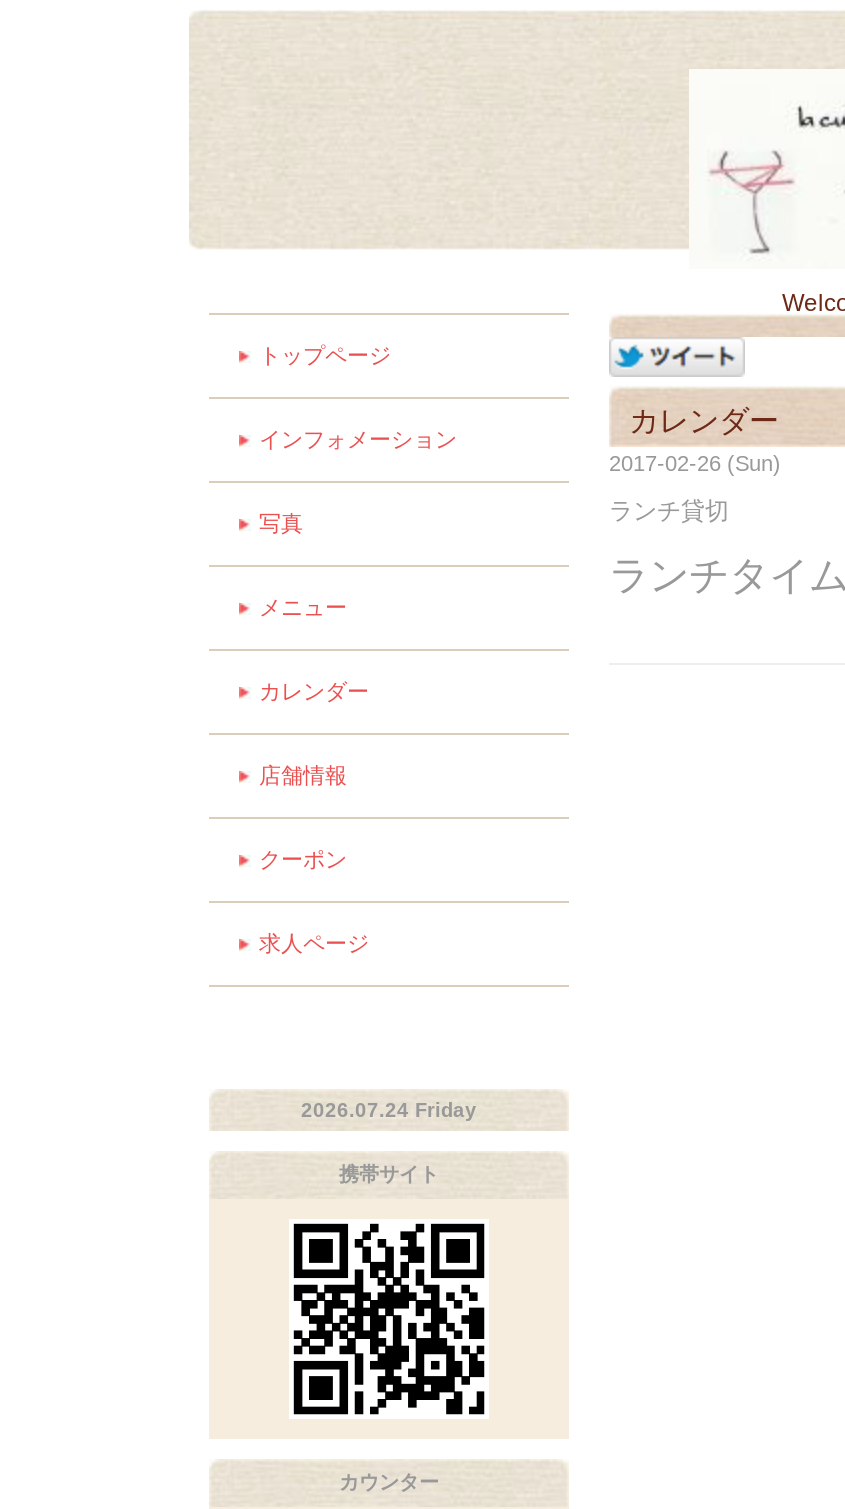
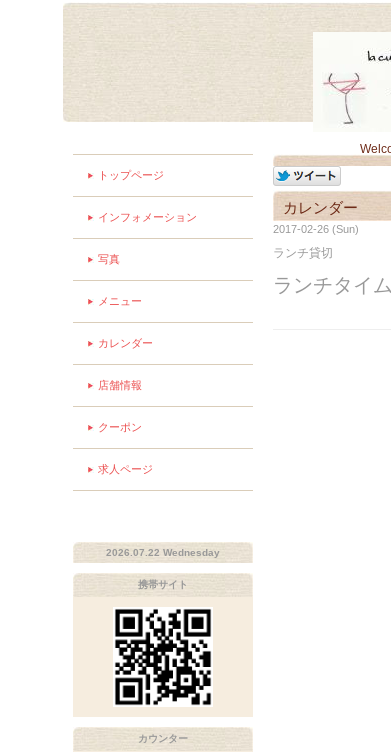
[301,1098,477,1120] 2026.07.24 Friday -> [106,547,220,558] 2026.07.22 Wednesday

